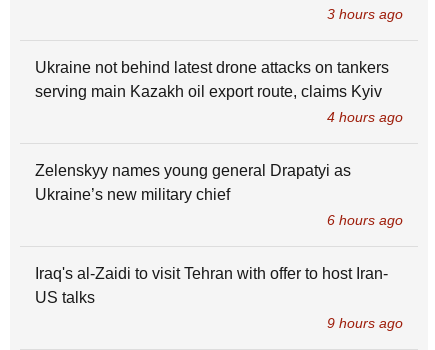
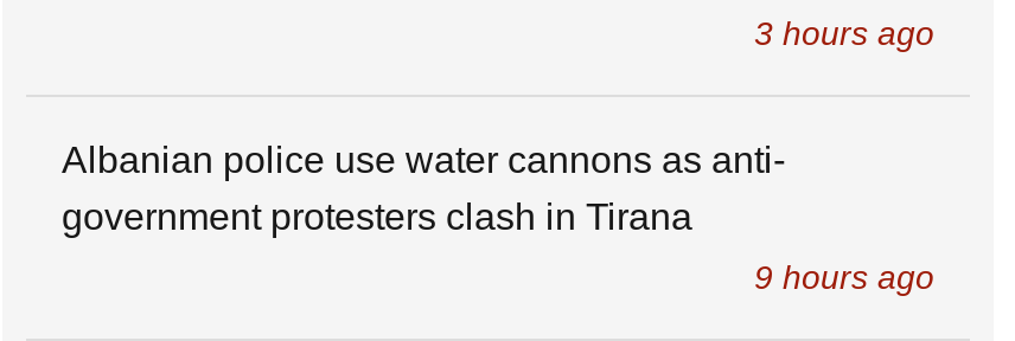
[35,59,403,306] Ukraine not behind latest drone attacks on tankers | serving main Kazakh oil export route, claims Kyiv | 4 hours ago | Zelenskyy names young general Drapatyi as | Ukraine’s new military chief | 6 hours ago | Iraq's al-Zaidi to visit Tehran with offer to host Iran- | US talks -> [62,139,785,236] Albanian police use water cannons as anti- | government protesters clash in Tirana

